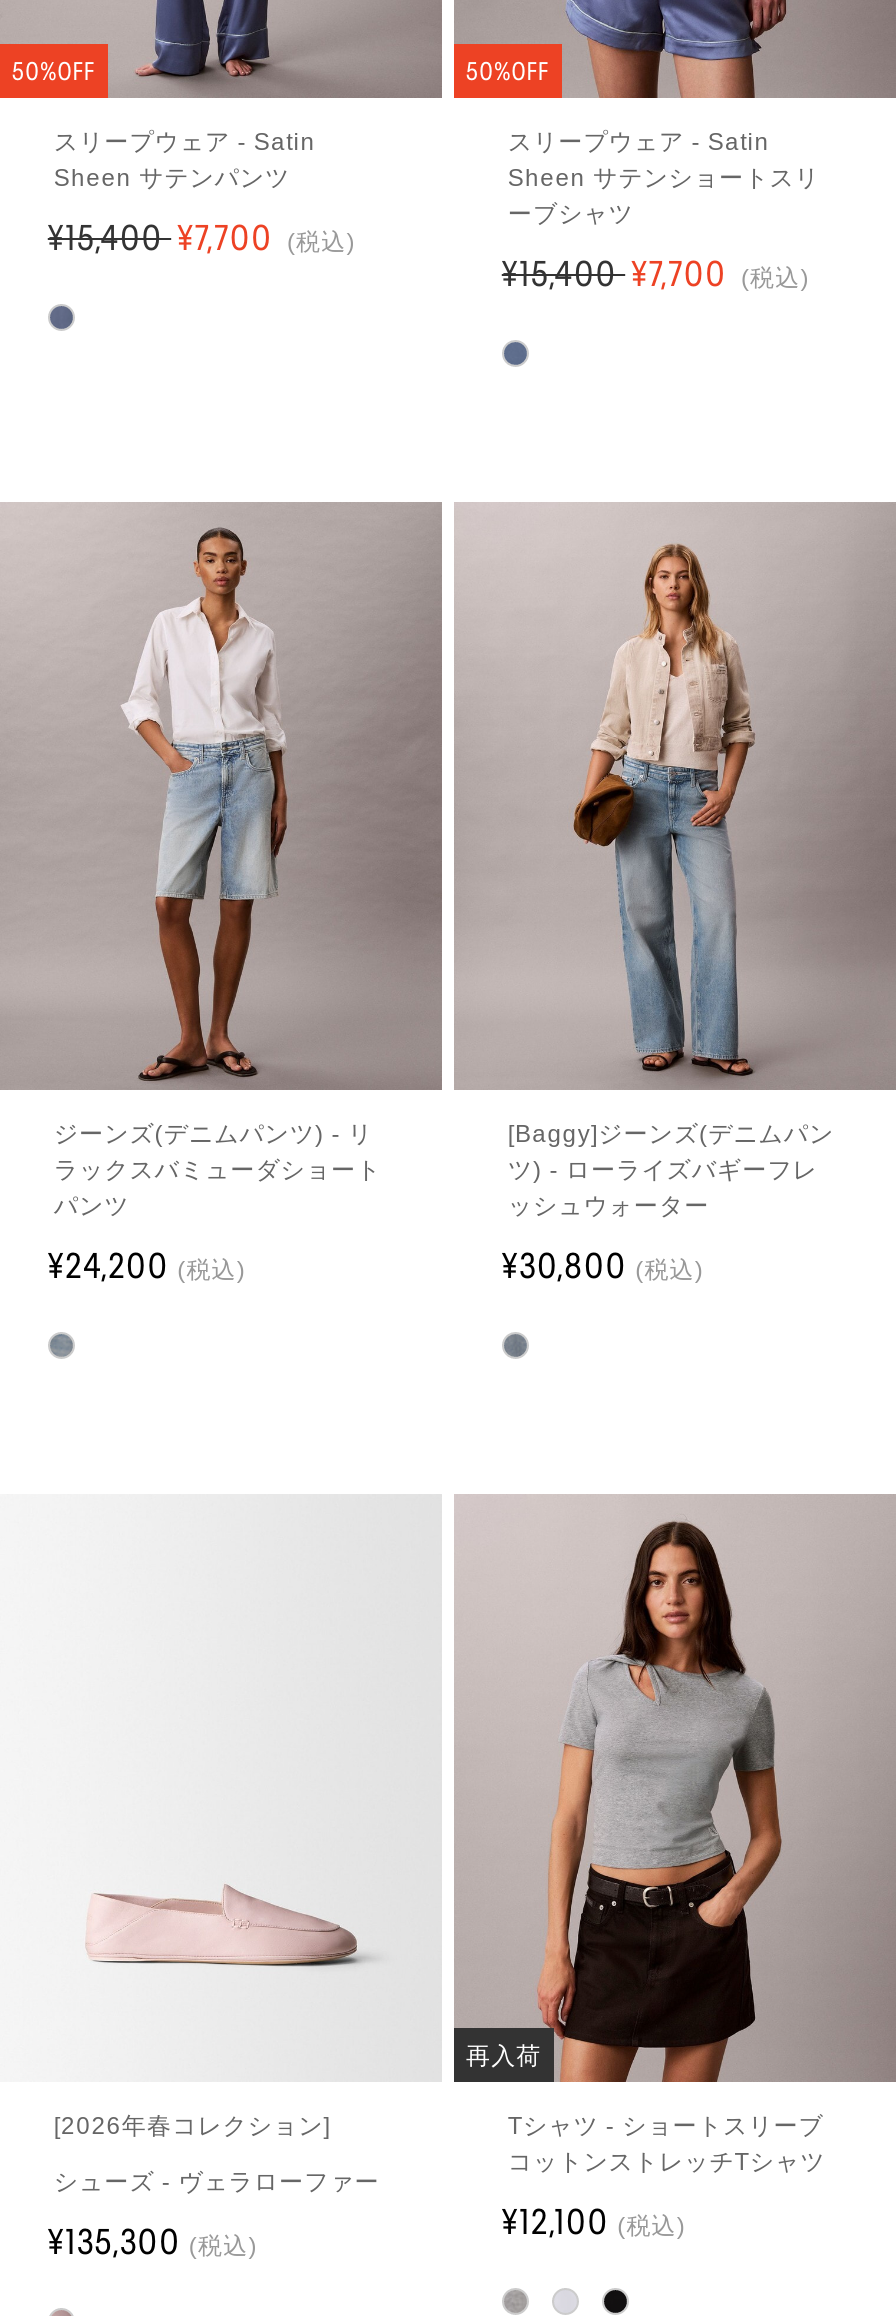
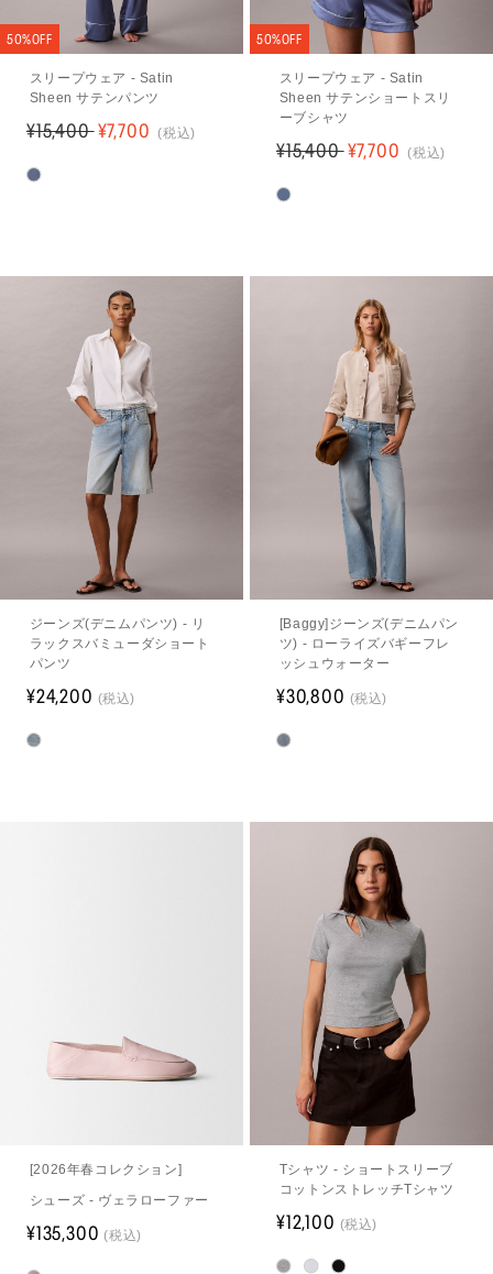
[466,2039,542,2069] 再入荷 -> none

